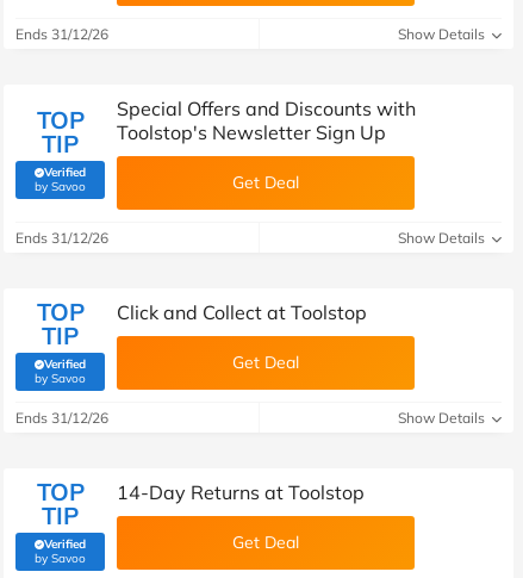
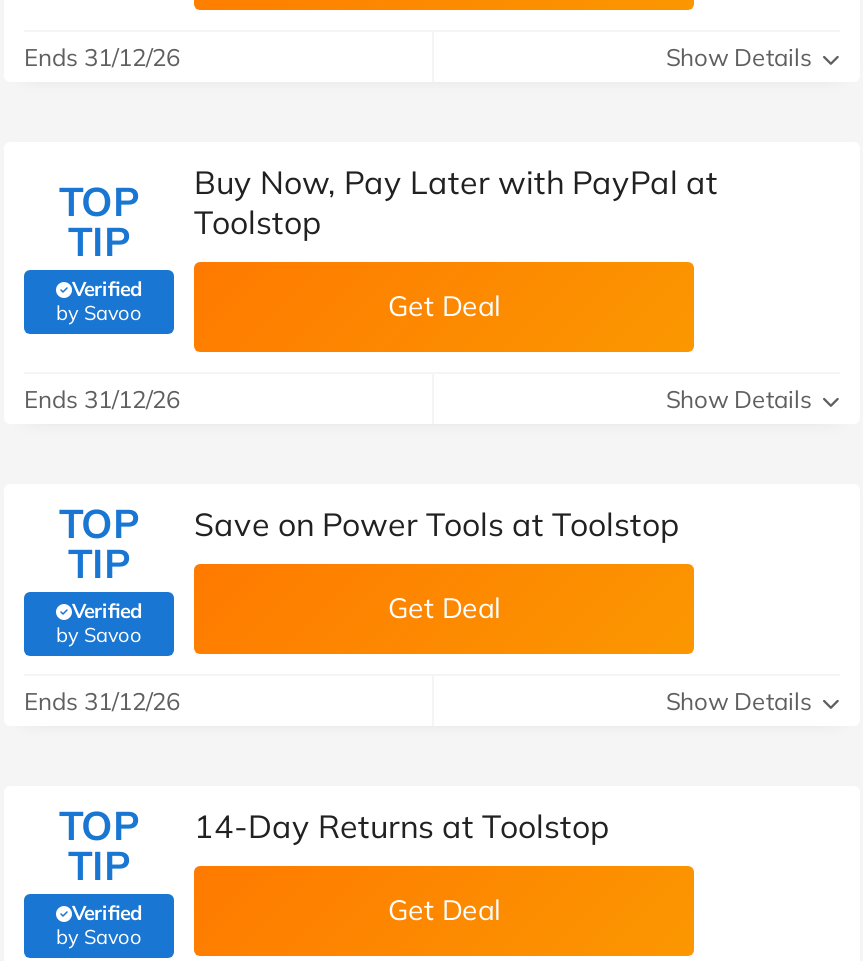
[117,97,416,144] Special Offers and Discounts with | Toolstop's Newsletter Sign Up -> [194,162,718,242] Buy Now, Pay Later with PayPal at | Toolstop
[117,300,367,324] Click and Collect at Toolstop -> [194,504,680,544] Save on Power Tools at Toolstop

